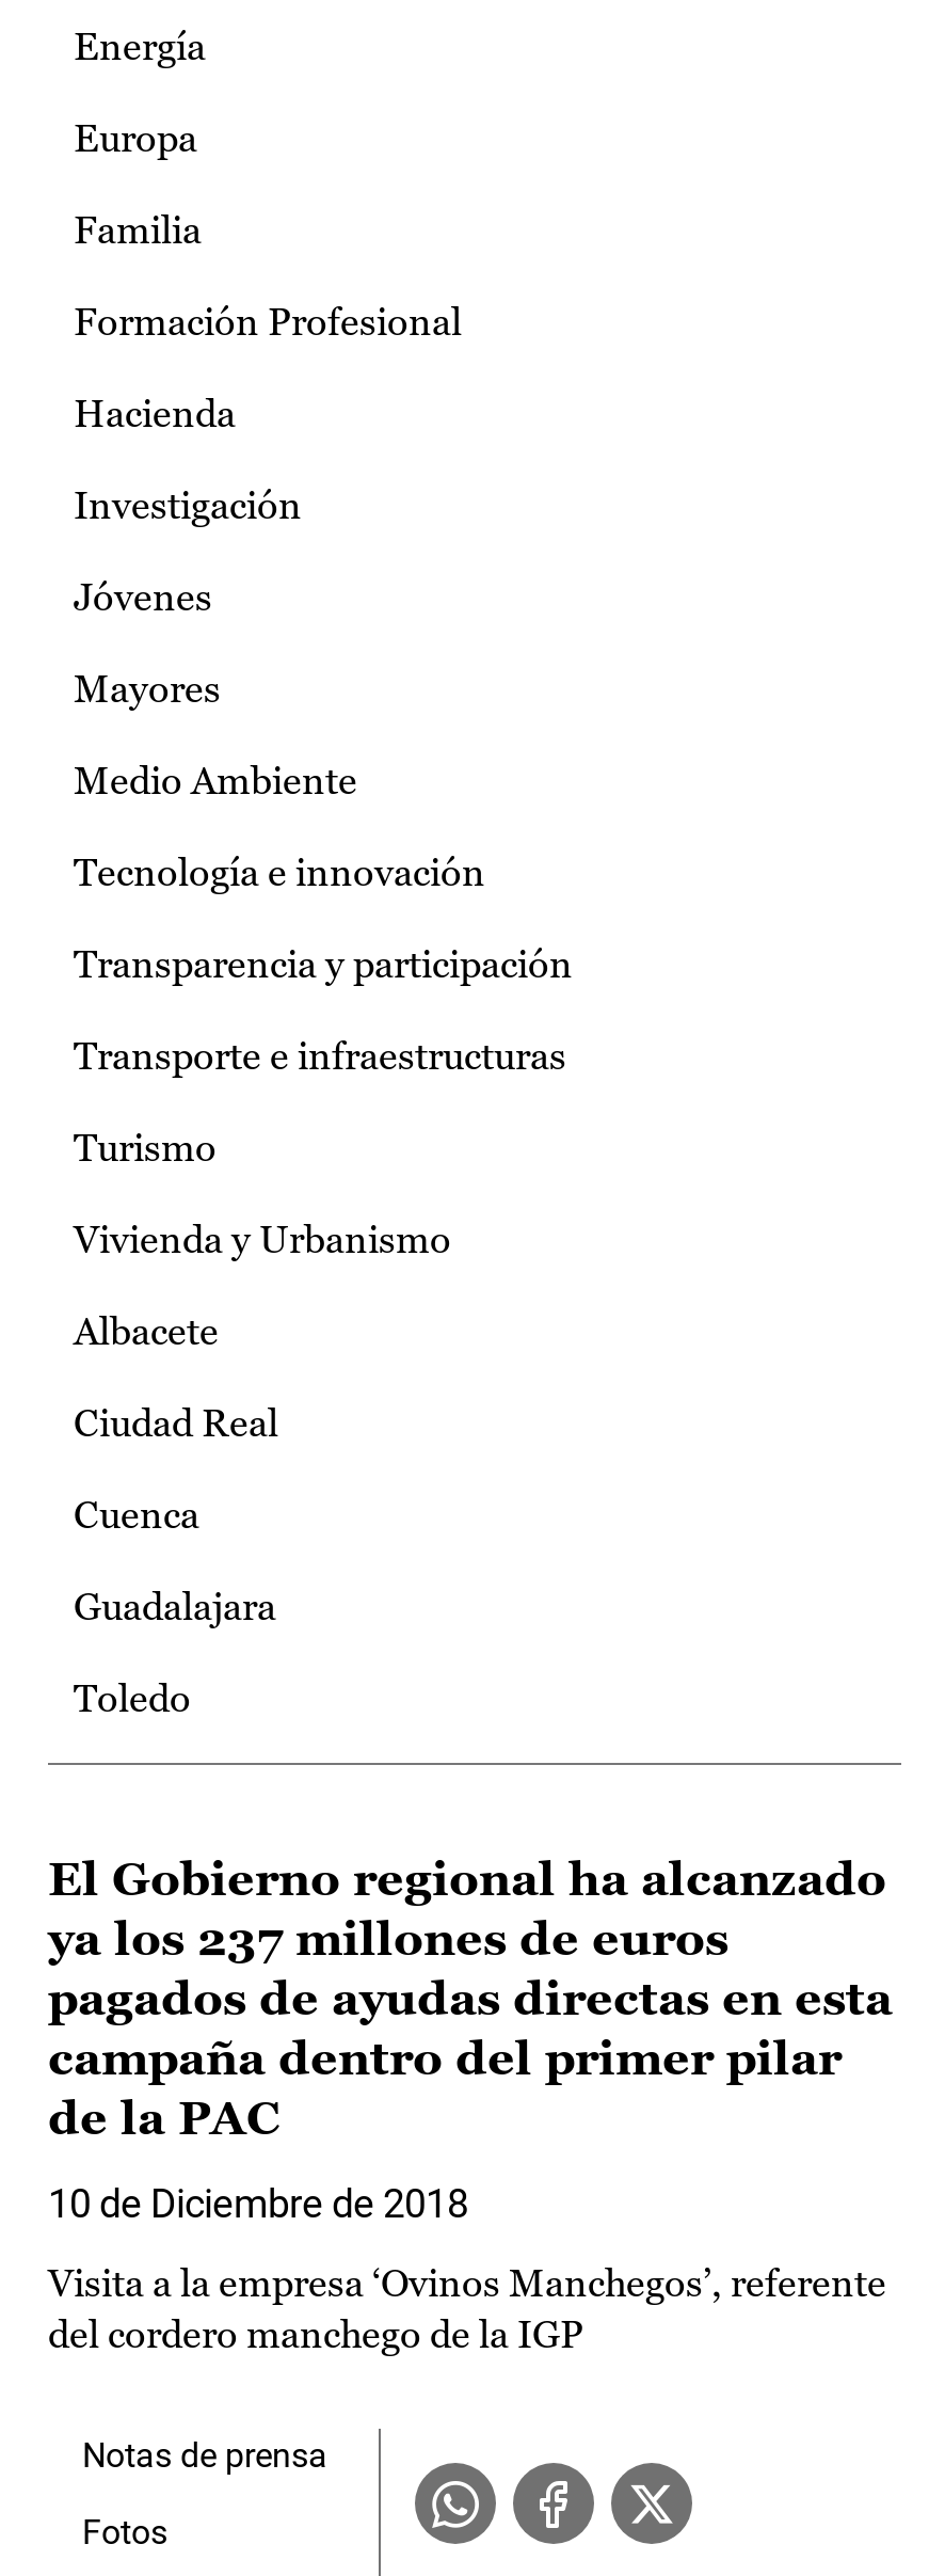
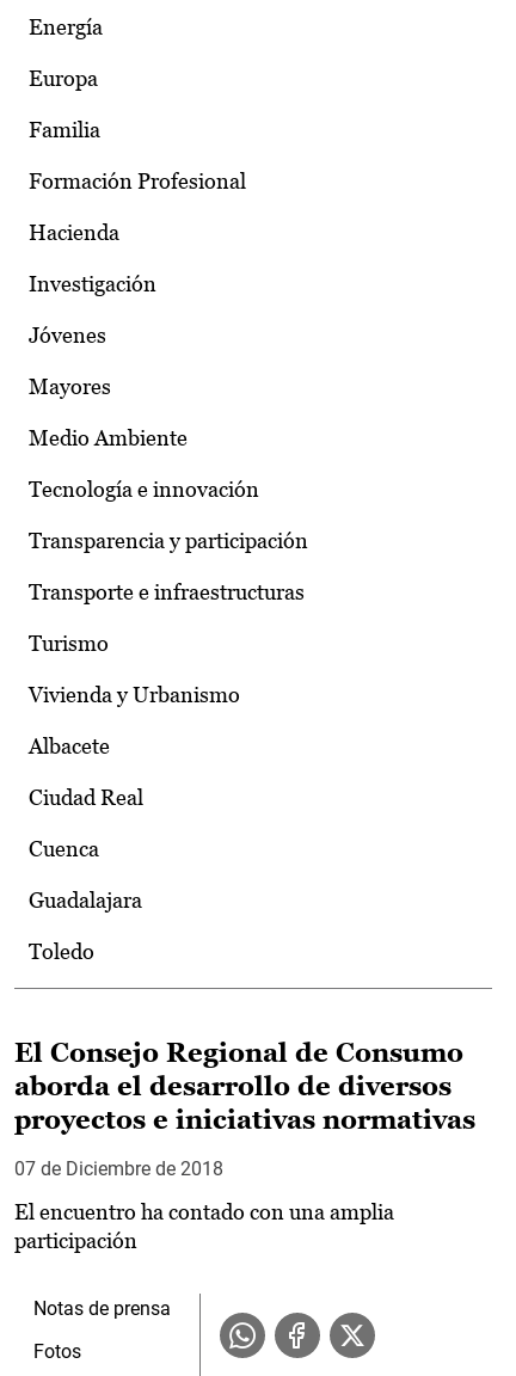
[48,1853,893,2145] El Gobierno regional ha alcanzado | ya los 237 millones de euros | pagados de ayudas directas en esta | campaña dentro del primer pilar | de la PAC -> [14,1038,475,1135] El Consejo Regional de Consumo | aborda el desarrollo de diversos | proyectos e iniciativas normativas
[48,2181,468,2226] 10 de Diciembre de 2018 -> [14,1158,223,1180] 07 de Diciembre de 2018
[48,2260,886,2356] Visita a la empresa ‘Ovinos Manchegos’, referente | del cordero manchego de la IGP -> [14,1199,394,1253] El encuentro ha contado con una amplia | participación

